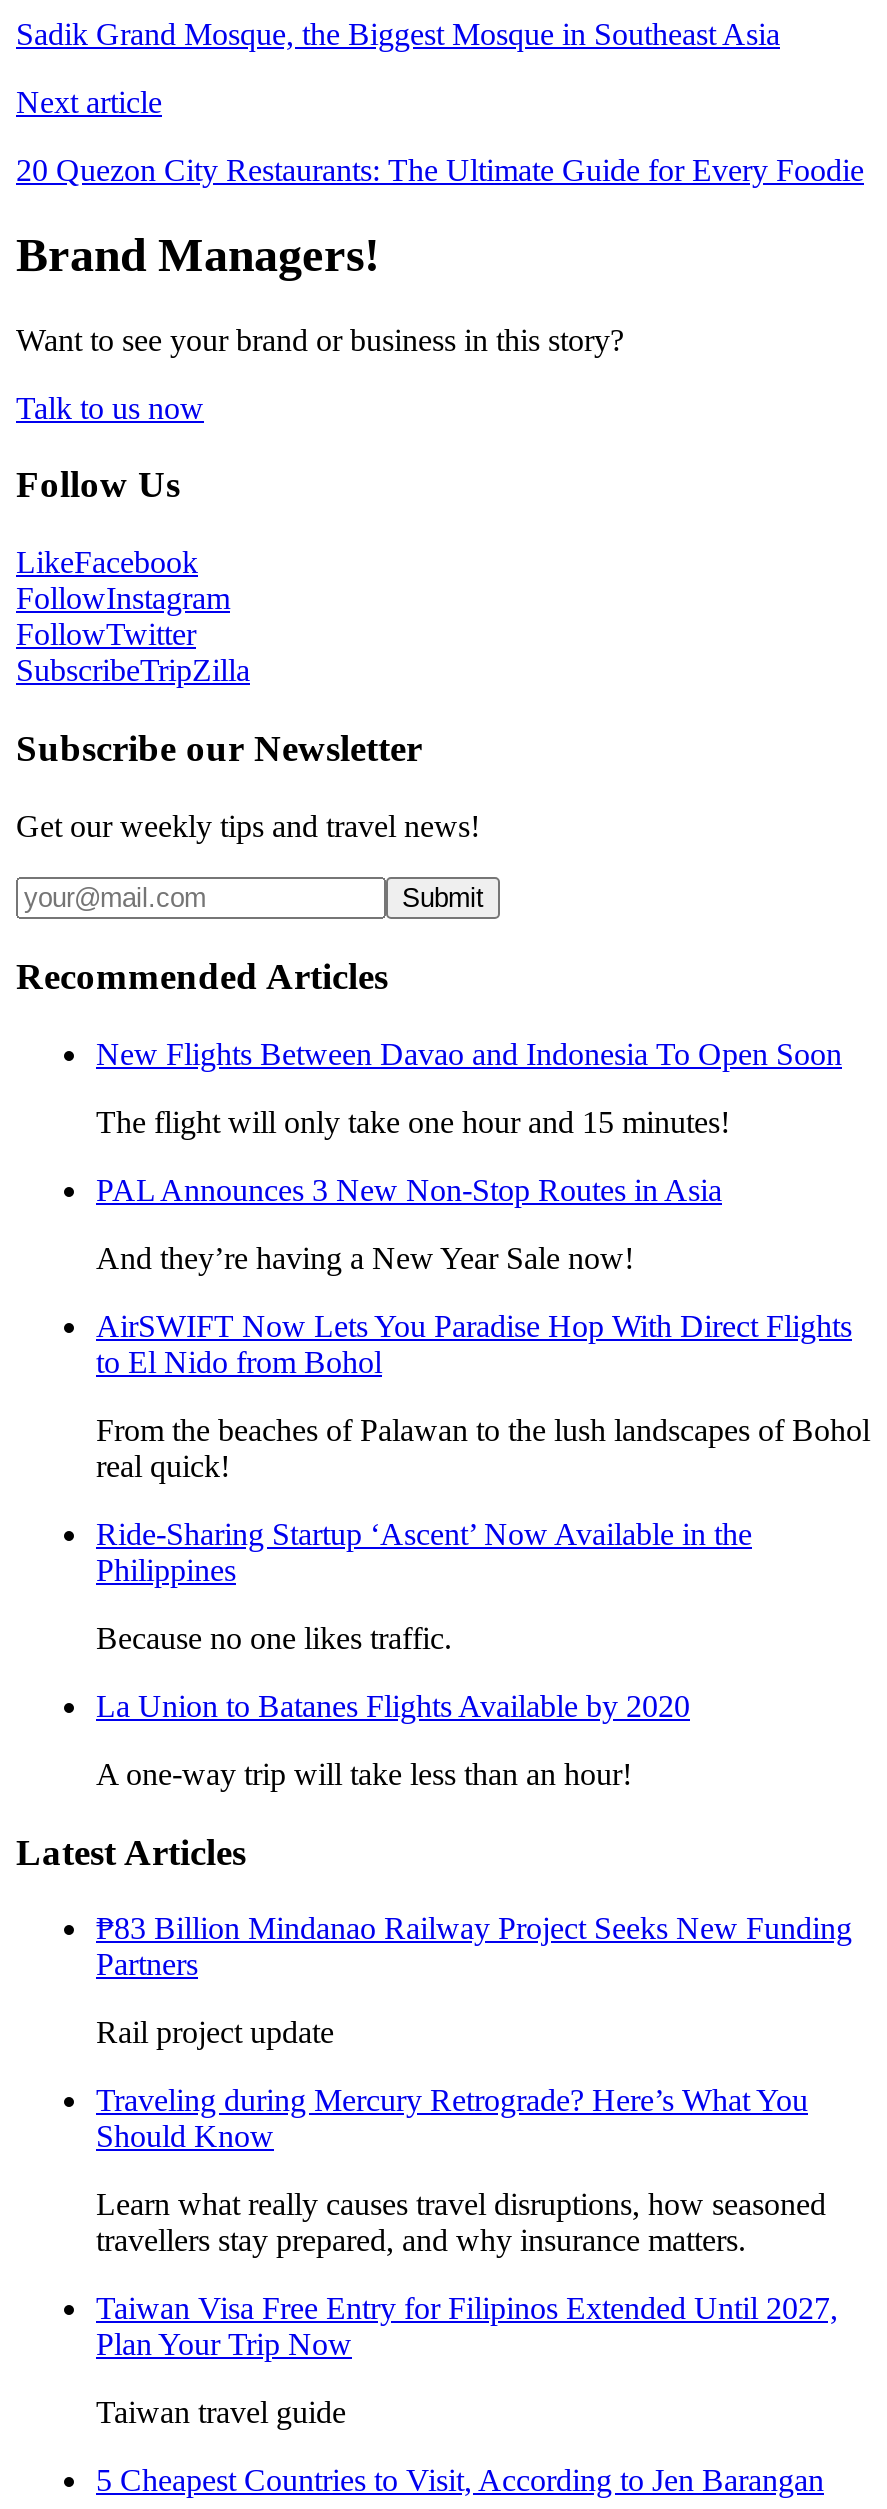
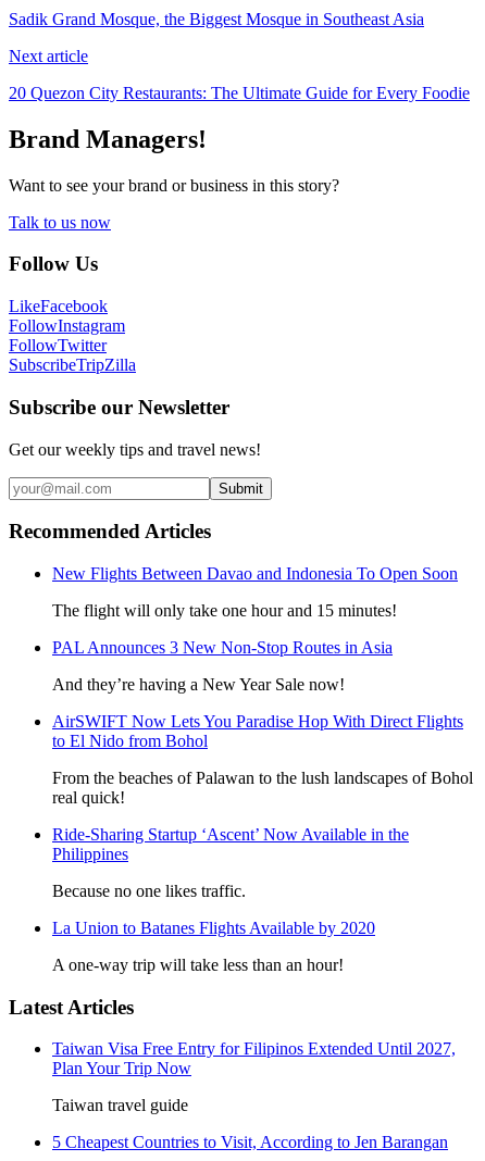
[96,1912,852,2258] ₱83 Billion Mindanao Railway Project Seeks New Funding | Partners | Rail project update | Traveling during Mercury Retrograde? Here’s What You | Should Know | Learn what really causes travel disruptions, how seasoned | travellers stay prepared, and why insurance matters. -> none

